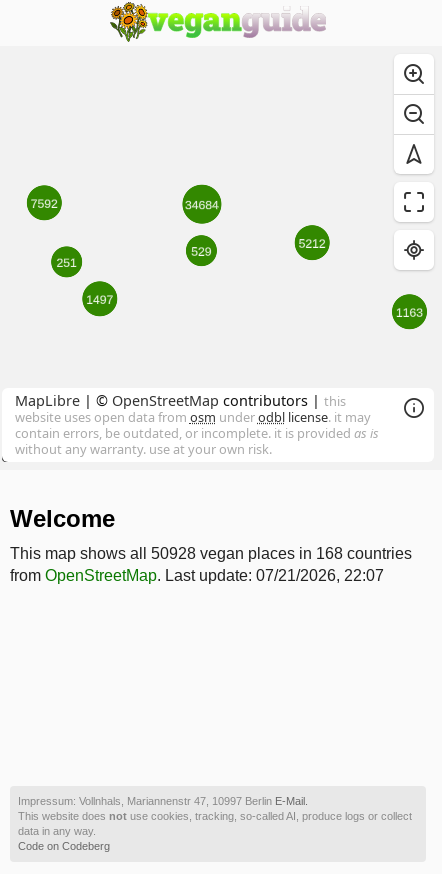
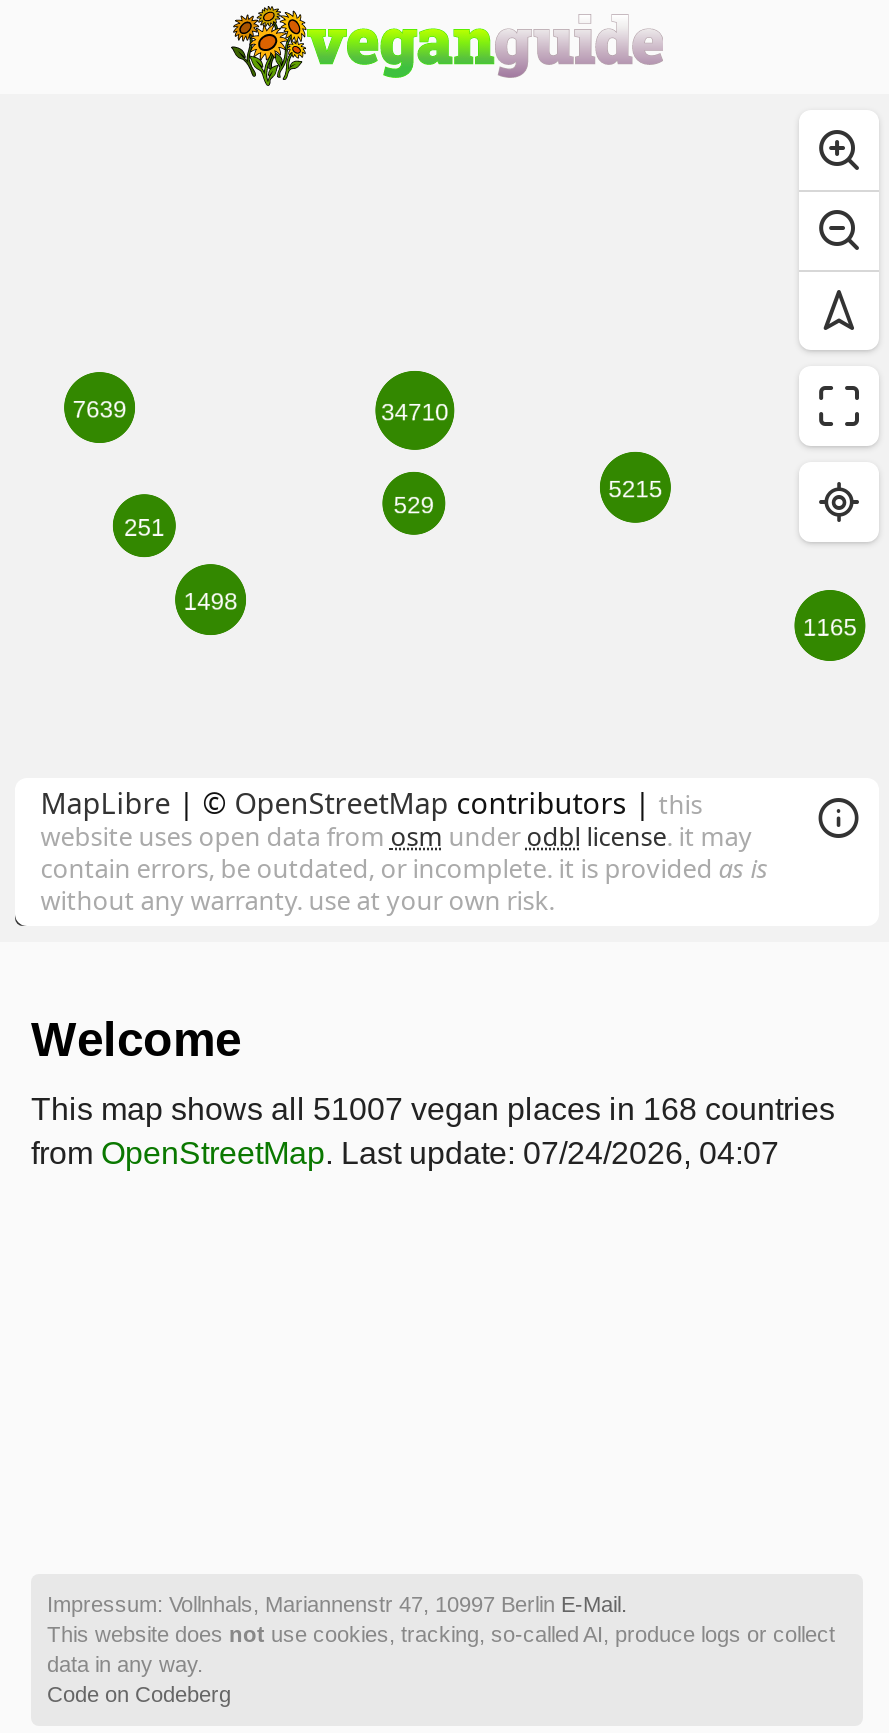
[10,545,412,562] This map shows all 50928 vegan places in 168 countries -> [31,1092,835,1126] This map shows all 51007 vegan places in 168 countries
[10,567,384,584] from OpenStreetMap. Last update: 07/21/2026, 22:07 -> [31,1136,779,1170] from OpenStreetMap. Last update: 07/24/2026, 04:07

